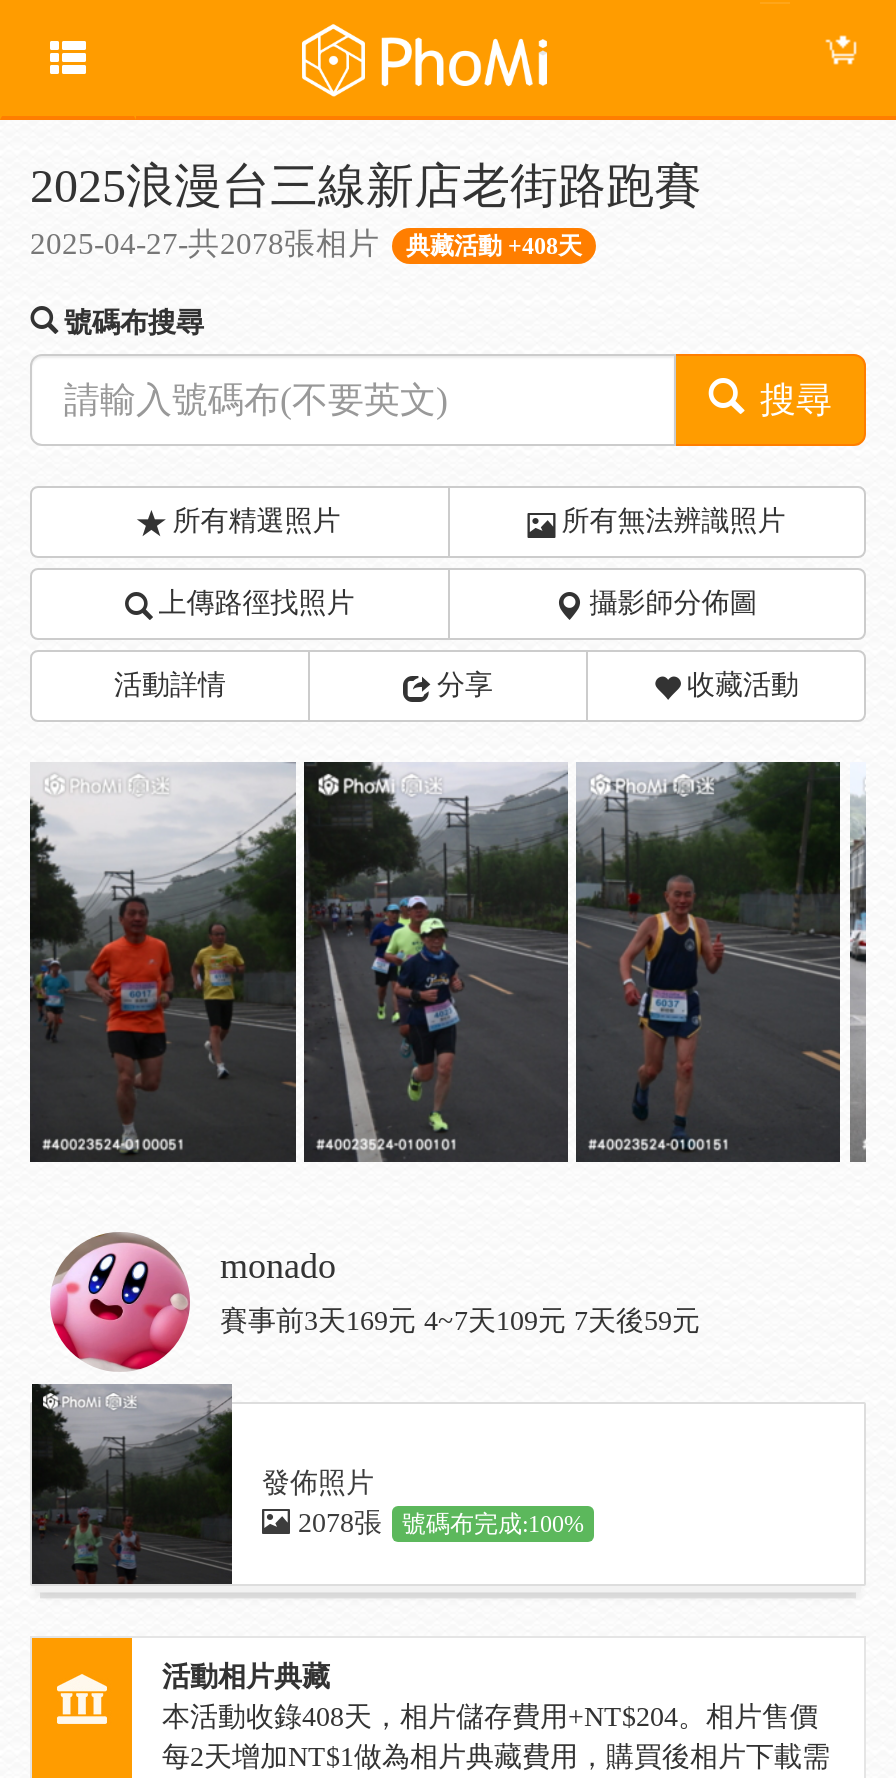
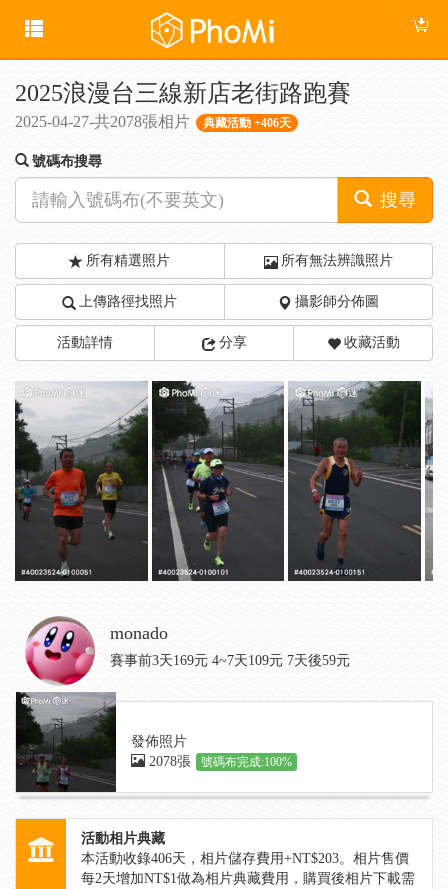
[30,226,582,260] 2025-04-27-共2078張相片 典藏活動 +408天 -> [15,113,291,130] 2025-04-27-共2078張相片 典藏活動 +406天
[162,1702,818,1732] 本活動收錄408天，相片儲存費用+NT$204。相片售價 -> [81,851,409,866] 本活動收錄406天，相片儲存費用+NT$203。相片售價

